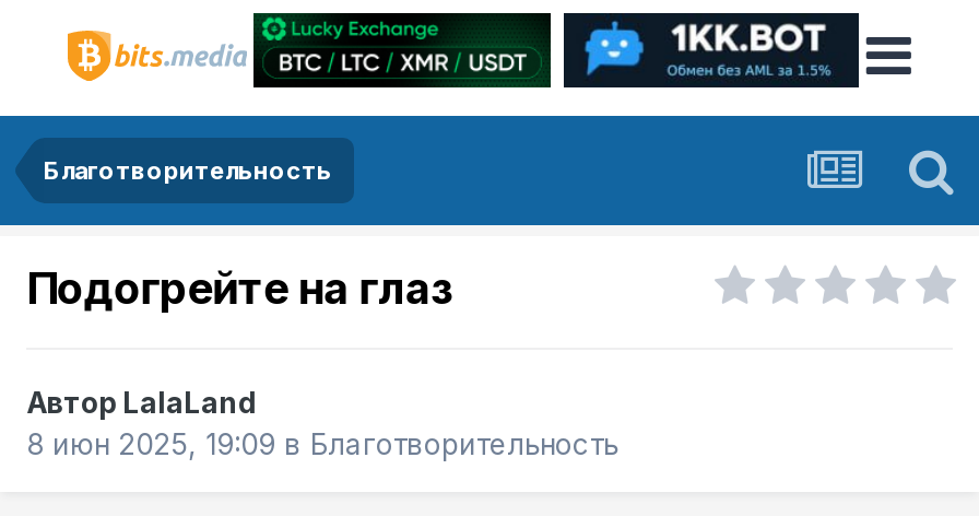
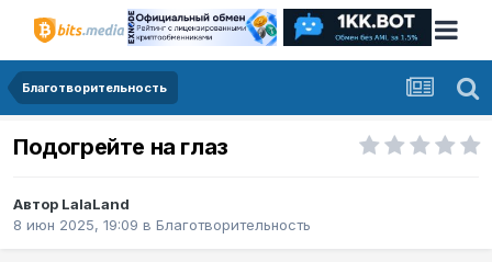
[251,11,553,90] [image] -> [127,9,278,46] [image]

